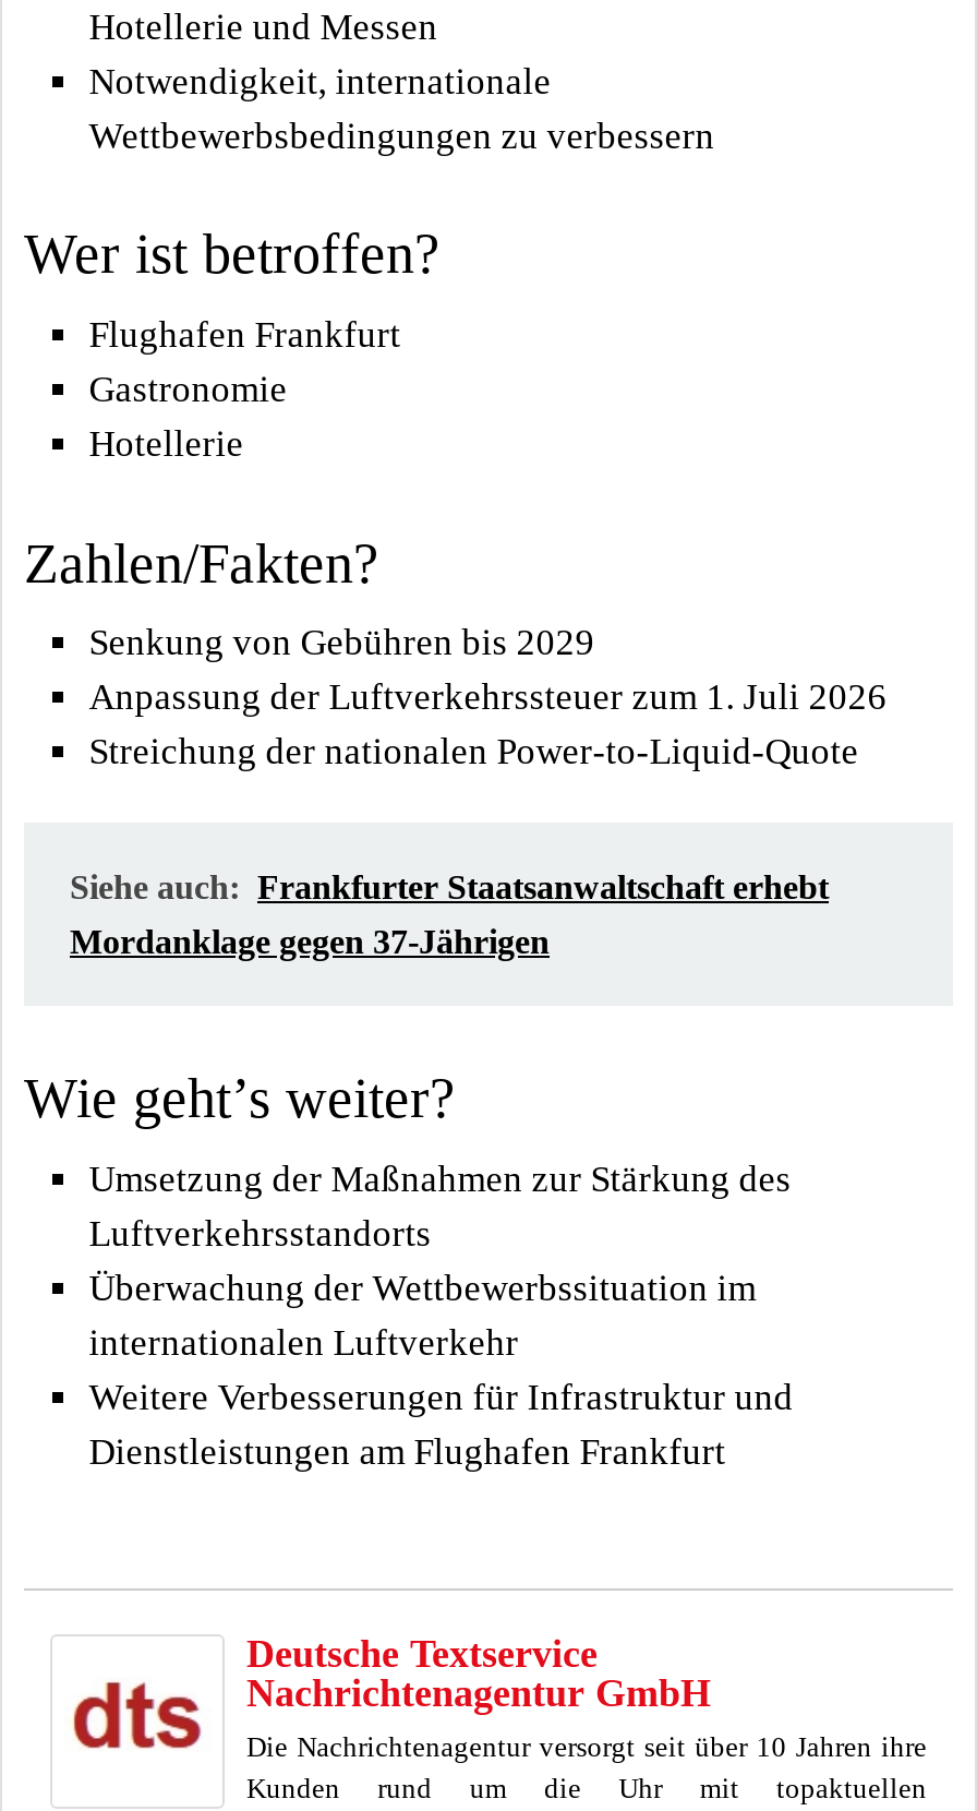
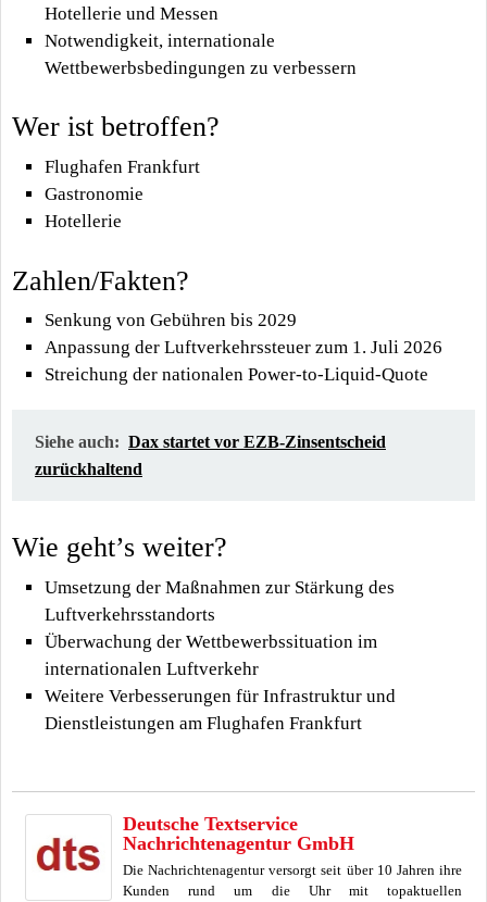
[70,869,829,906] Siehe auch: Frankfurter Staatsanwaltschaft erhebt -> [35,433,386,451] Siehe auch: Dax startet vor EZB-Zinsentscheid
[70,924,550,961] Mordanklage gegen 37-Jährigen -> [35,460,142,479] zurückhaltend

